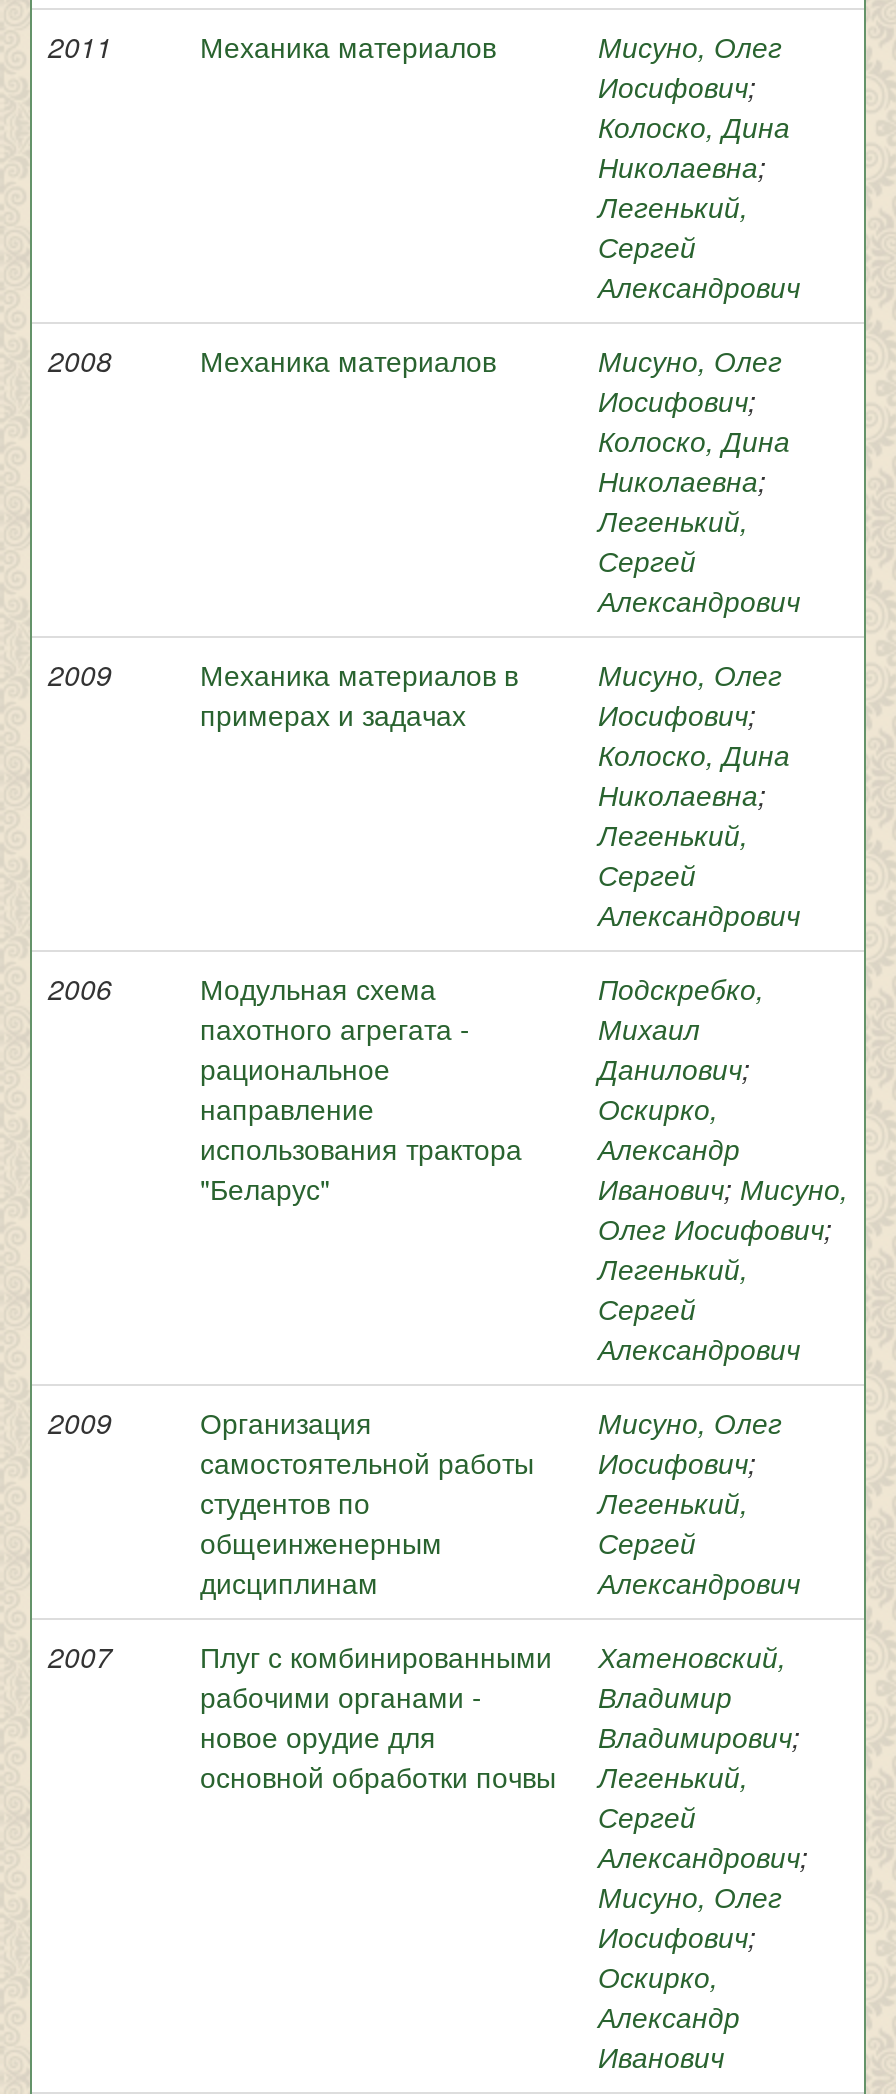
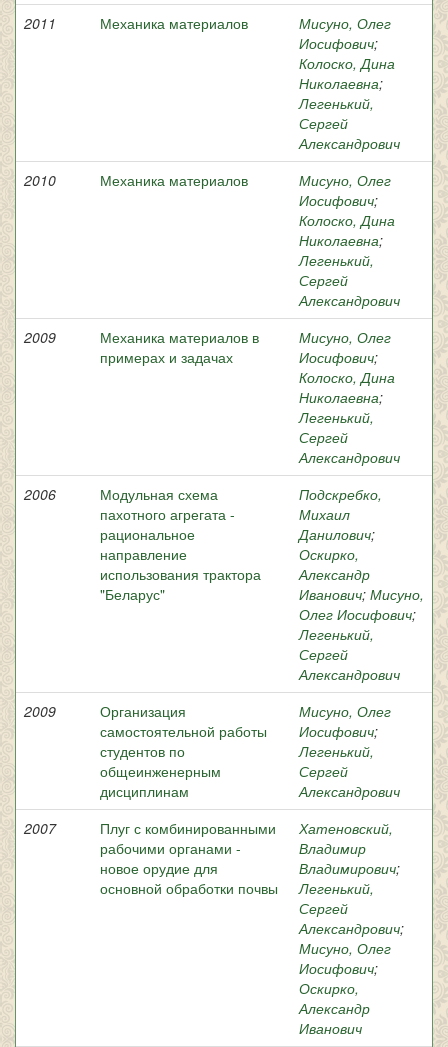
[48,341,112,381] 2008 -> [24,170,56,190] 2010

